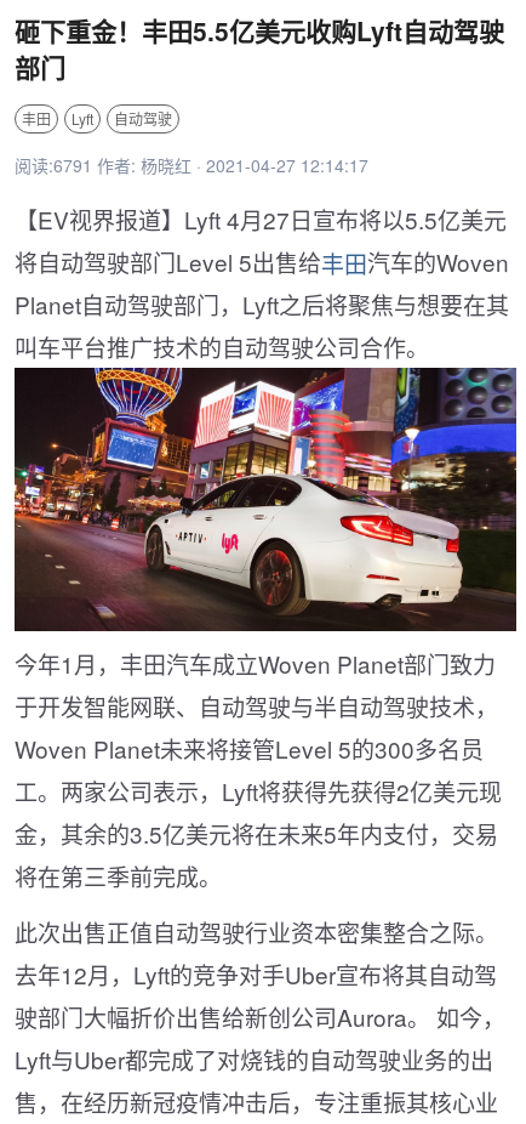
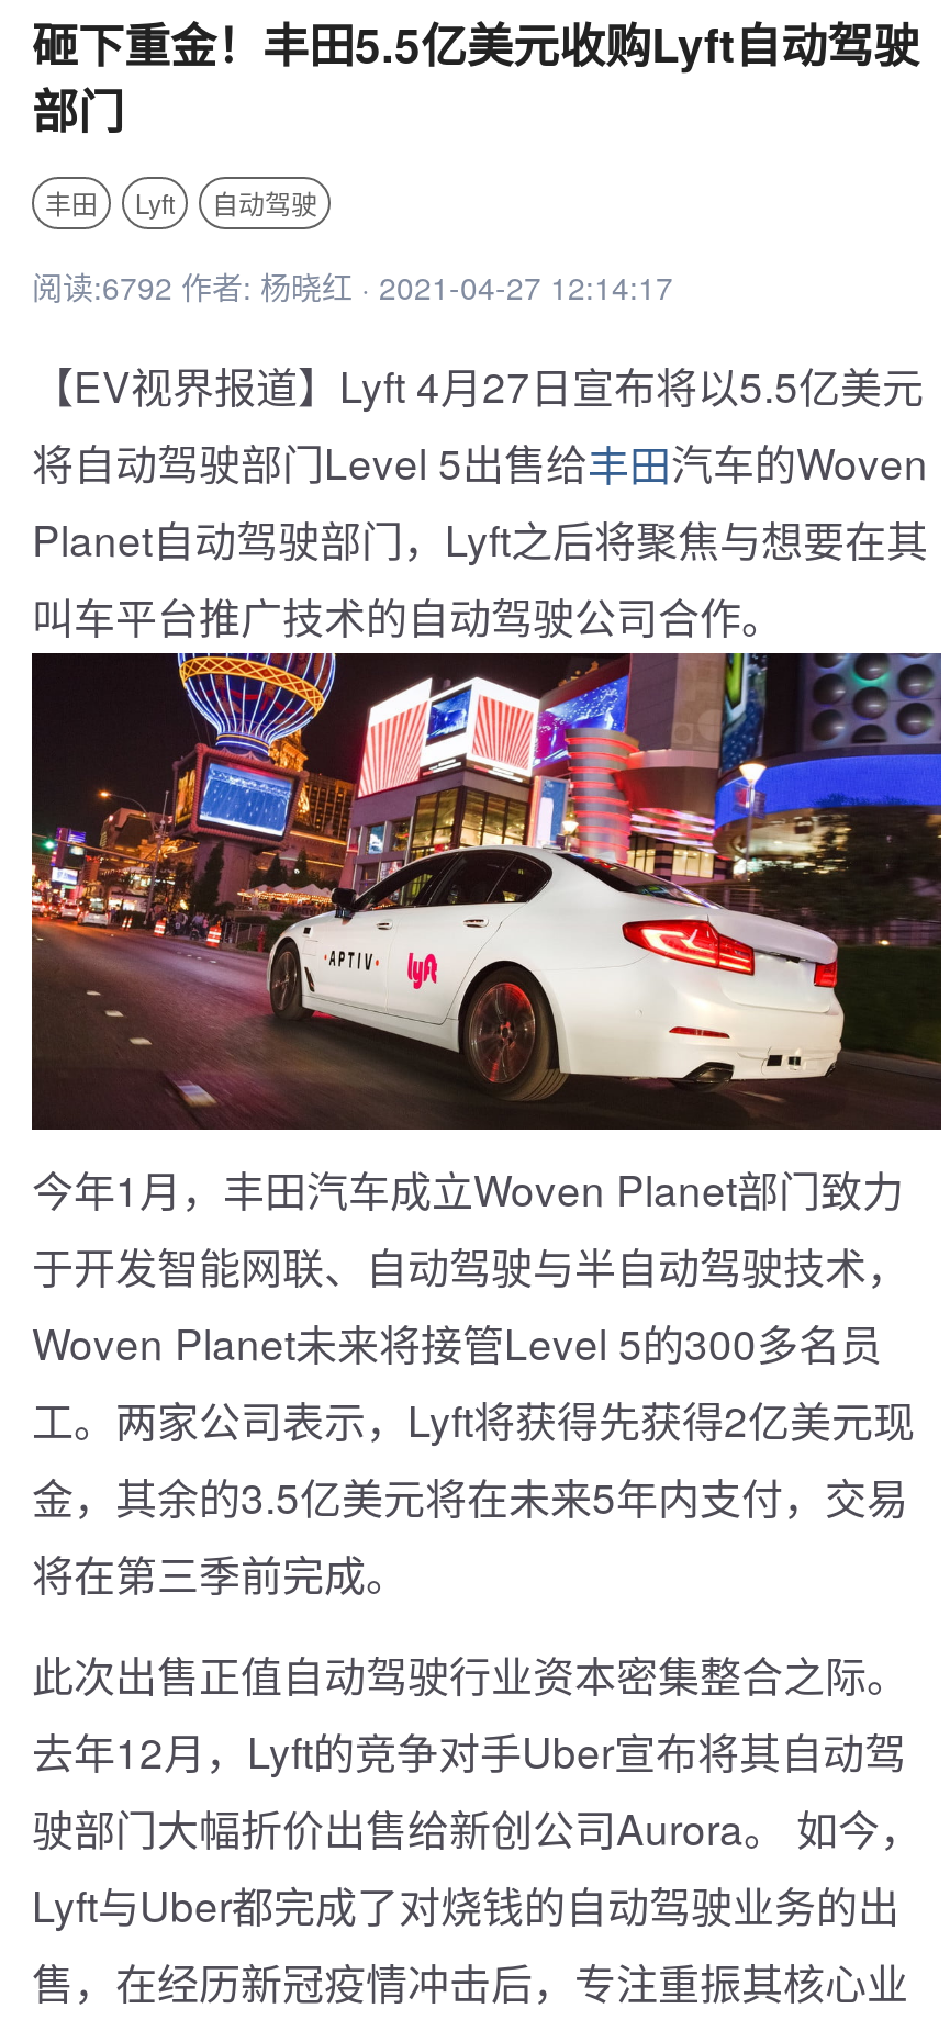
[15,153,368,177] 阅读:6791 作者: 杨晓红 · 2021-04-27 12:14:17 -> [32,265,673,308] 阅读:6792 作者: 杨晓红 · 2021-04-27 12:14:17

